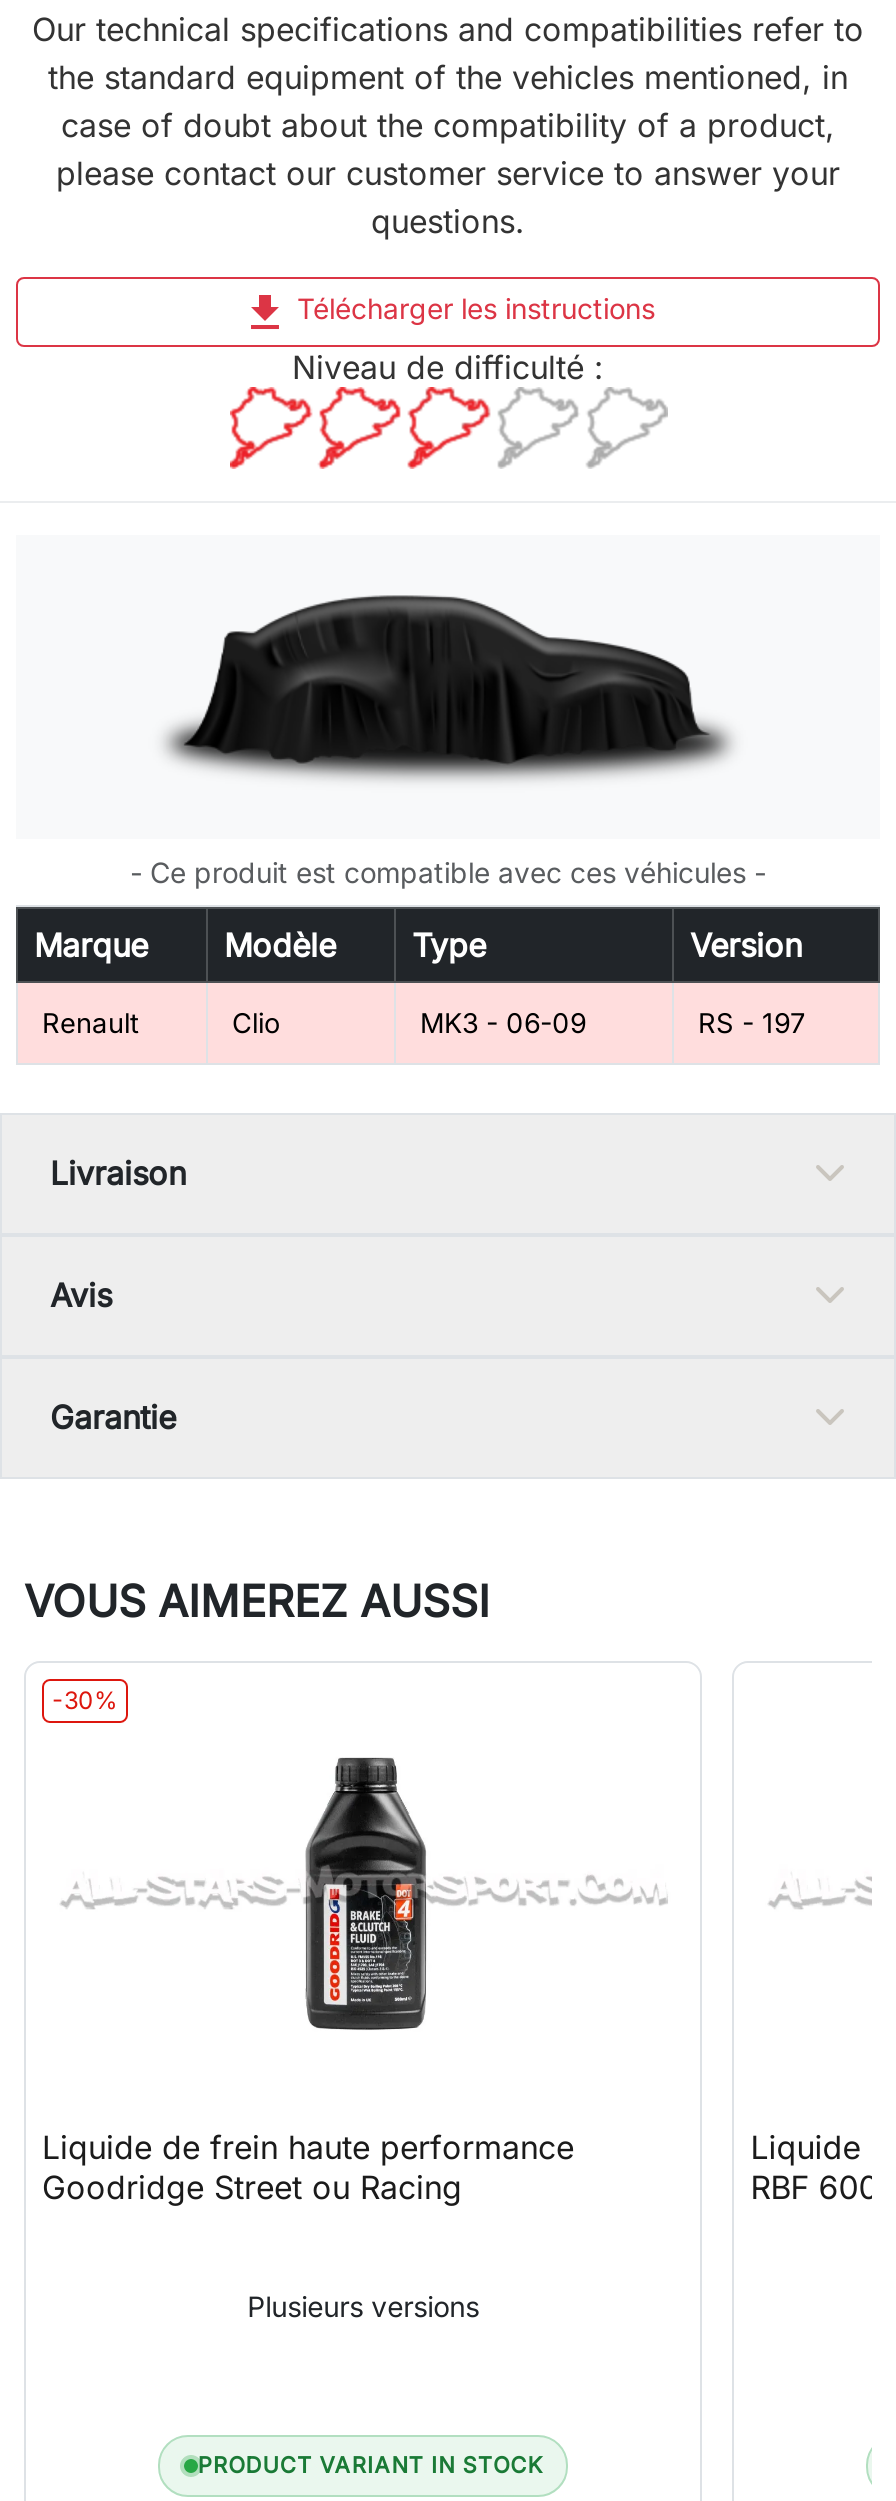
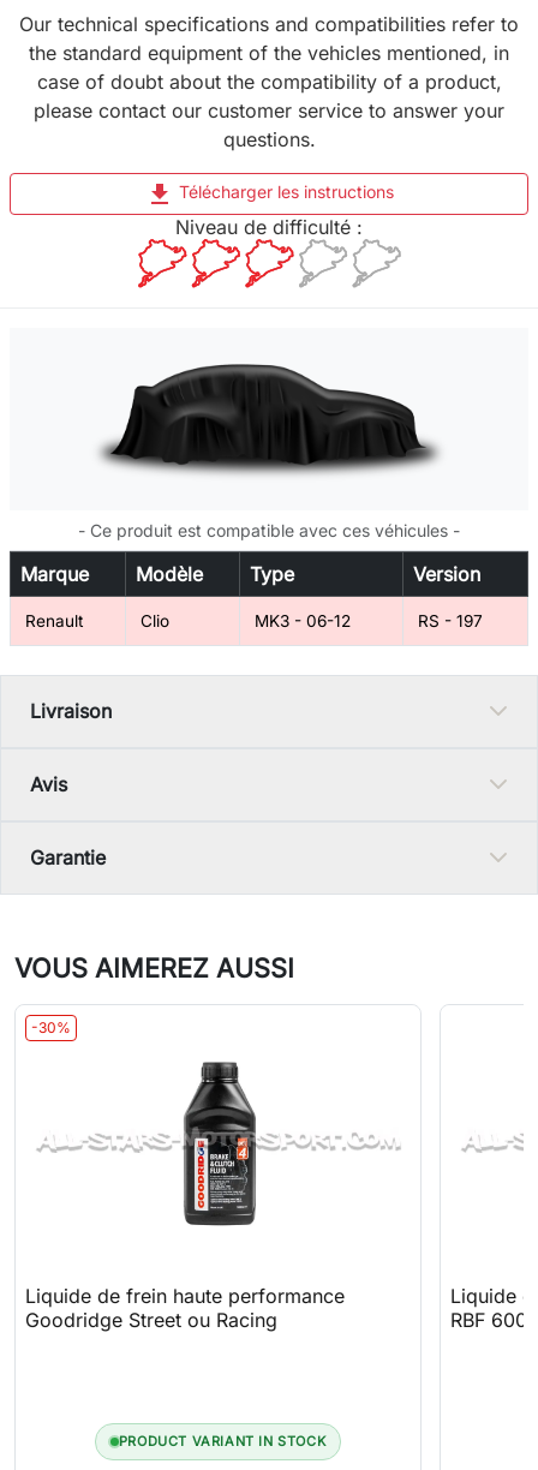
[420,1006,586,1038] MK3 - 06-09 -> [255,611,351,630] MK3 - 06-12
[247,2290,479,2324] Plusieurs versions -> none

